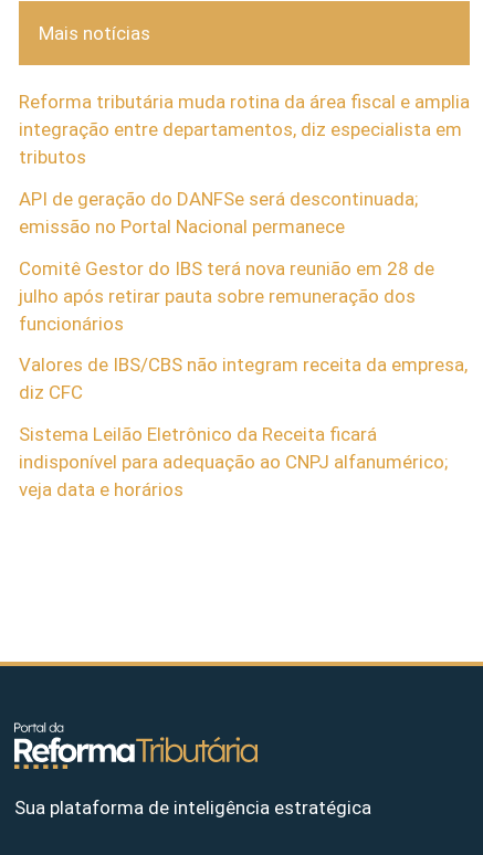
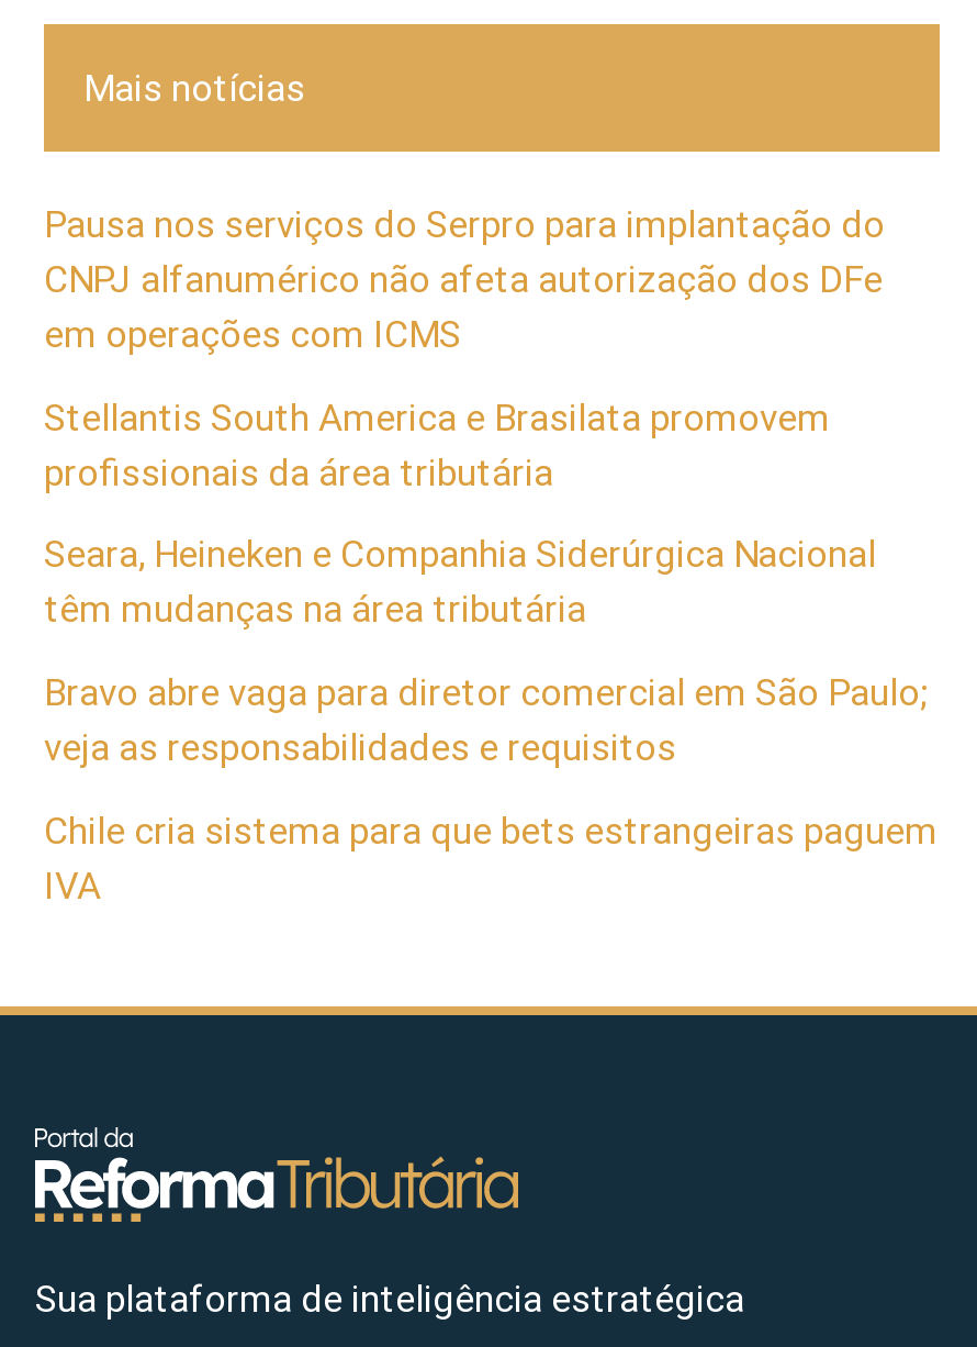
[19,91,470,168] Reforma tributária muda rotina da área fiscal e amplia | integração entre departamentos, diz especialista em | tributos -> [44,202,885,356] Pausa nos serviços do Serpro para implantação do | CNPJ alfanumérico não afeta autorização dos DFe | em operações com ICMS
[19,188,418,237] API de geração do DANFSe será descontinuada; | emissão no Portal Nacional permanece -> [44,395,830,494] Stellantis South America e Brasilata promovem | profissionais da área tributária
[19,257,434,334] Comitê Gestor do IBS terá nova reunião em 28 de | julho após retirar pauta sobre remuneração dos | funcionários -> [44,533,876,632] Seara, Heineken e Companhia Siderúrgica Nacional | têm mudanças na área tributária
[19,354,468,404] Valores de IBS/CBS não integram receita da empresa, | diz CFC -> [44,671,927,770] Bravo abre vaga para diretor comercial em São Paulo; | veja as responsabilidades e requisitos
[19,423,448,501] Sistema Leilão Eletrônico da Receita ficará | indisponível para adequação ao CNPJ alfanumérico; | veja data e horários -> [44,809,937,908] Chile cria sistema para que bets estrangeiras paguem | IVA

